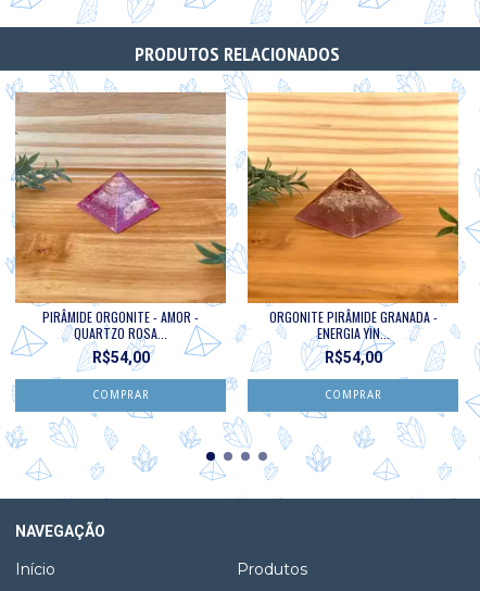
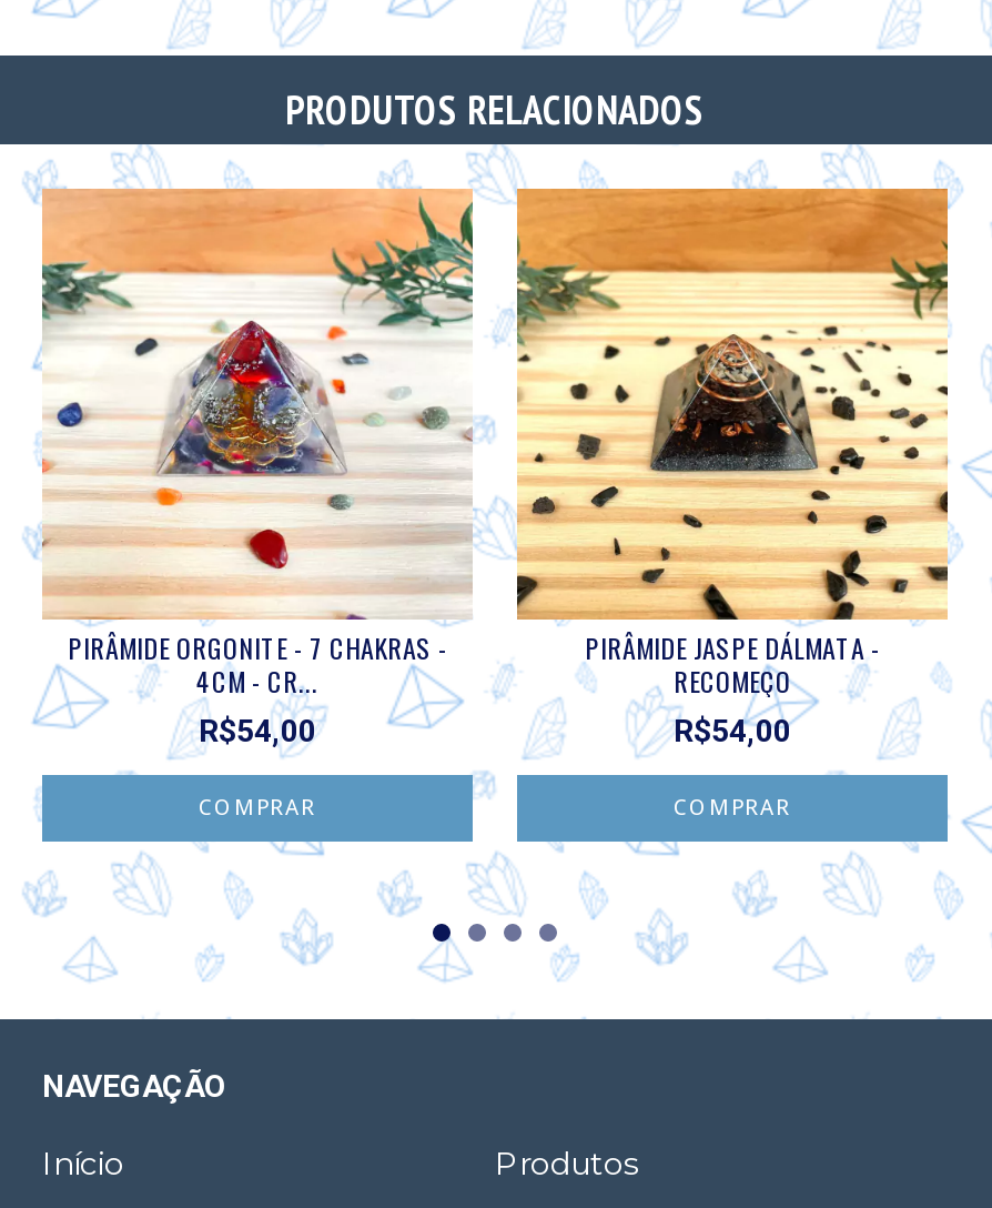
[14,91,227,342] [image] | PIRÂMIDE ORGONITE - AMOR - | QUARTZO ROSA... -> [42,187,475,698] [image] | PIRÂMIDE ORGONITE - 7 CHAKRAS - | 4CM - CR...
[247,93,459,342] [image] | ORGONITE PIRÂMIDE GRANADA - | ENERGIA YIN... -> [515,189,950,698] [image] | PIRÂMIDE JASPE DÁLMATA - | RECOMEÇO

